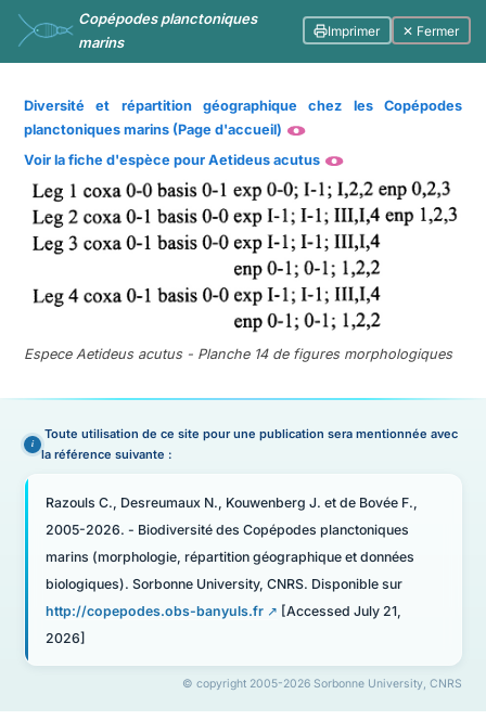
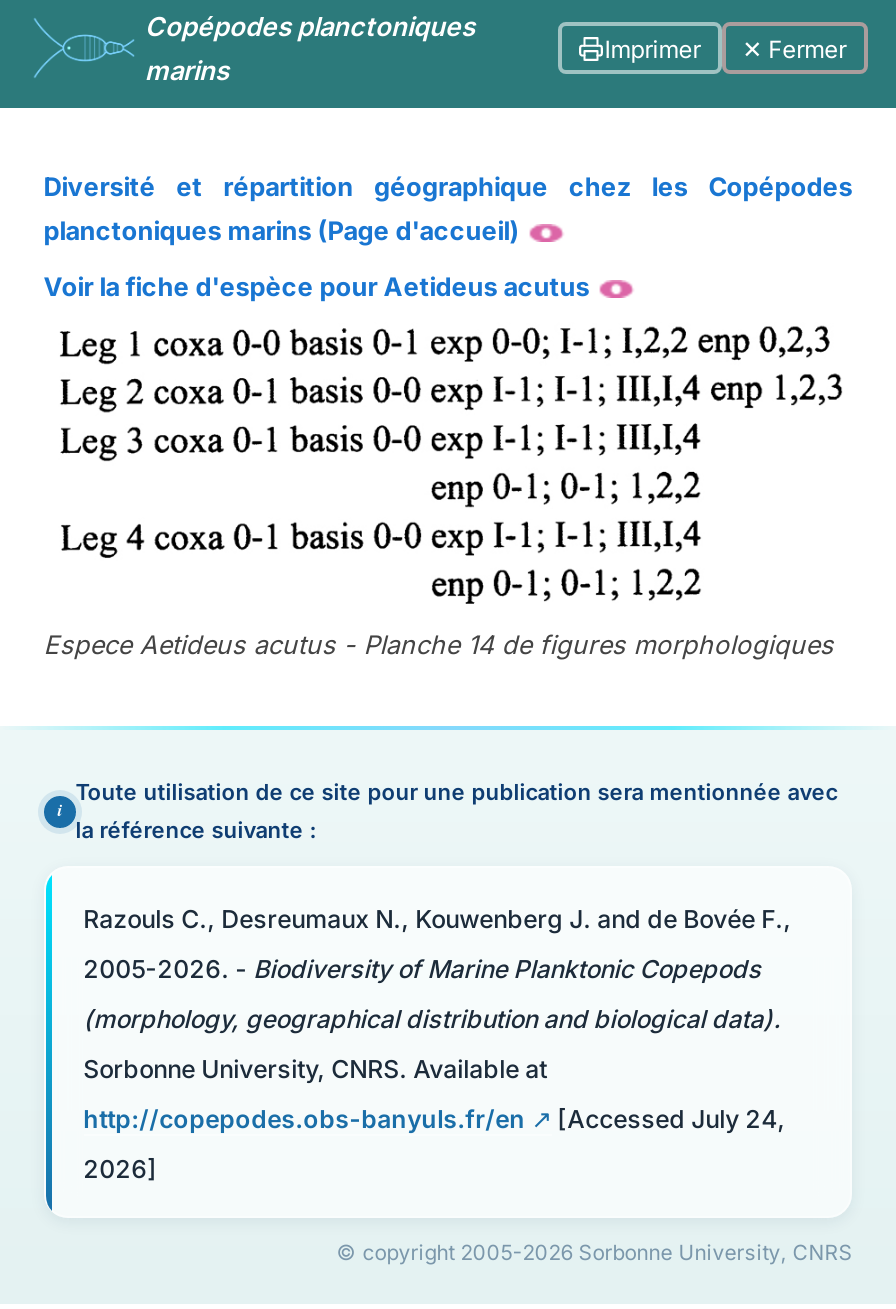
[45,495,417,511] Razouls C., Desreumaux N., Kouwenberg J. et de Bovée F., -> [83,904,791,934] Razouls C., Desreumaux N., Kouwenberg J. and de Bovée F.,
[45,522,409,538] 2005-2026. - Biodiversité des Copépodes planctoniques -> [83,954,761,984] 2005-2026. - Biodiversity of Marine Planktonic Copepods
[45,549,414,565] marins (morphologie, répartition géographique et données -> [83,1004,781,1034] (morphology, geographical distribution and biological data).
[45,576,402,592] biologiques). Sorbonne University, CNRS. Disponible sur -> [83,1054,547,1084] Sorbonne University, CNRS. Available at
[45,603,401,619] http://copepodes.obs-banyuls.fr | [Accessed July 21, -> [83,1104,785,1134] http://copepodes.obs-banyuls.fr/en | [Accessed July 24,

